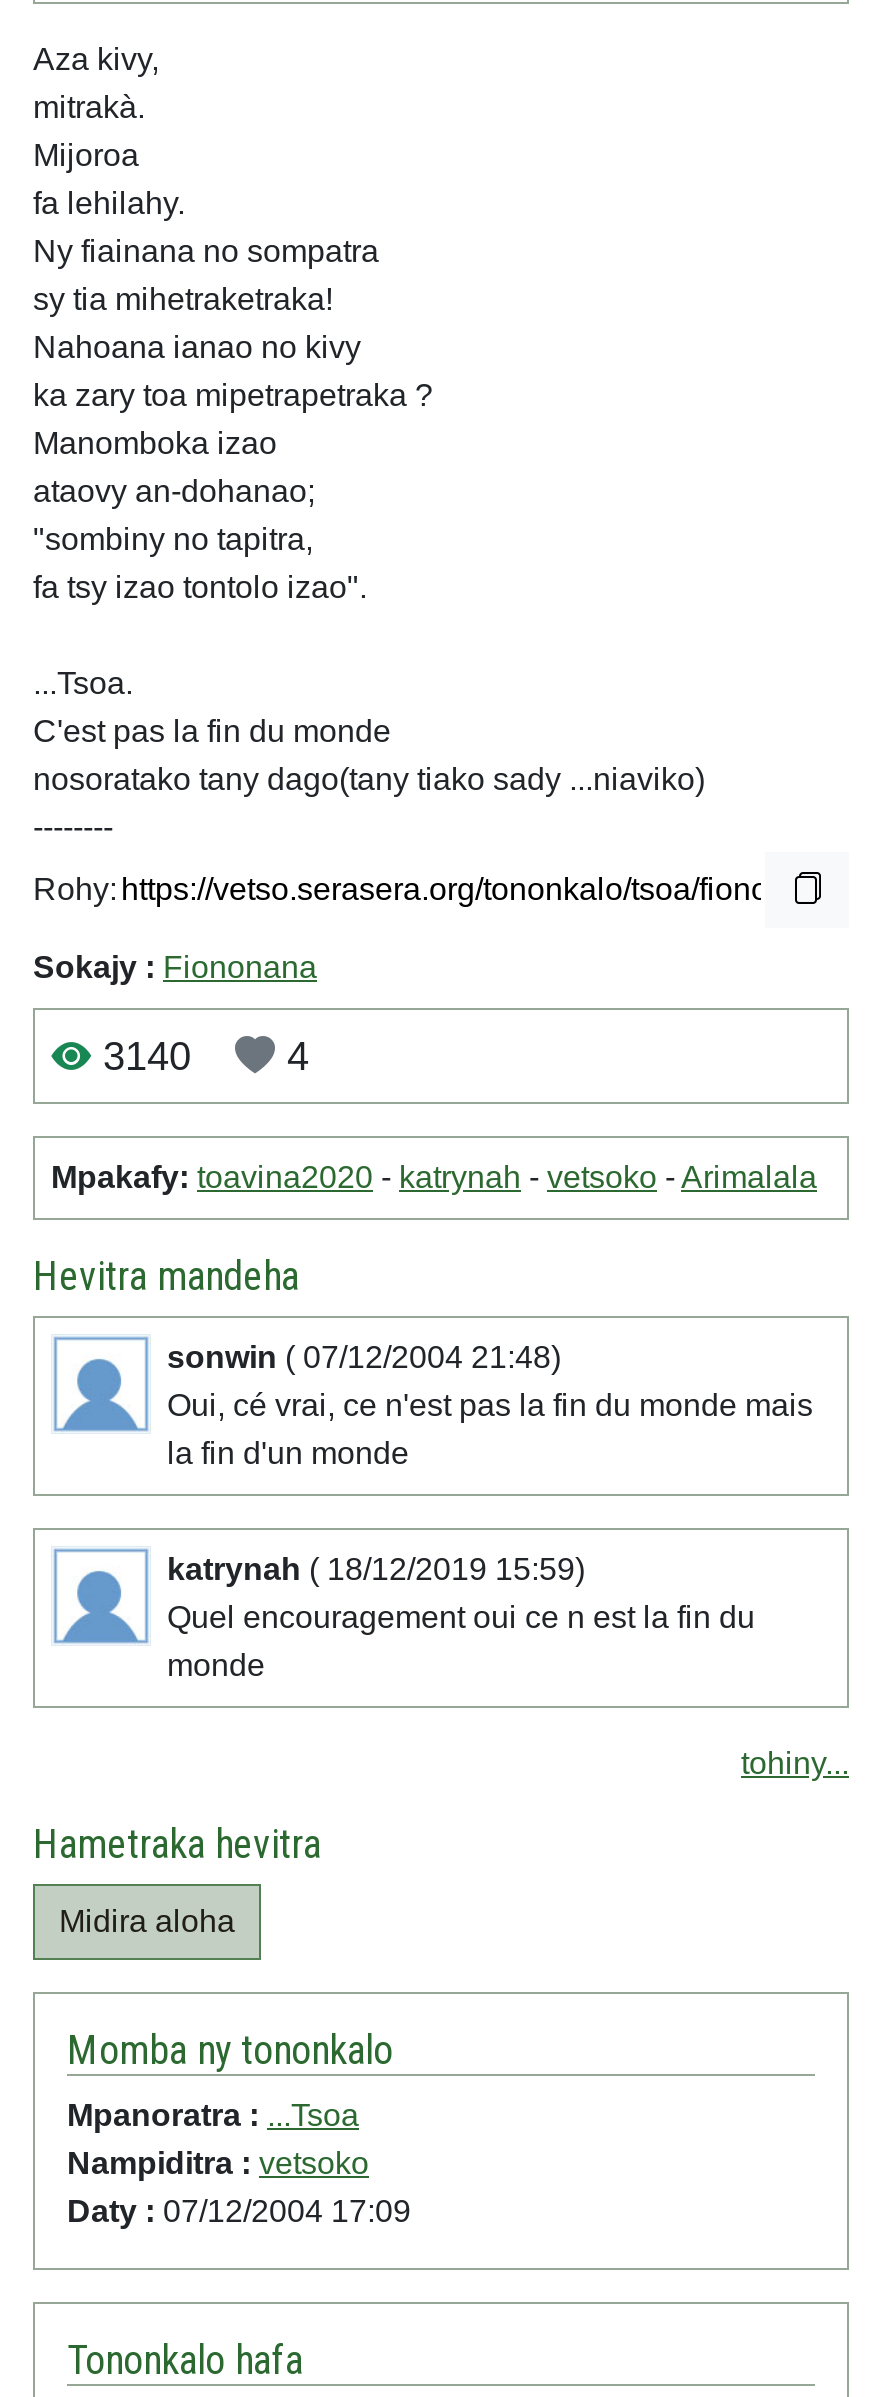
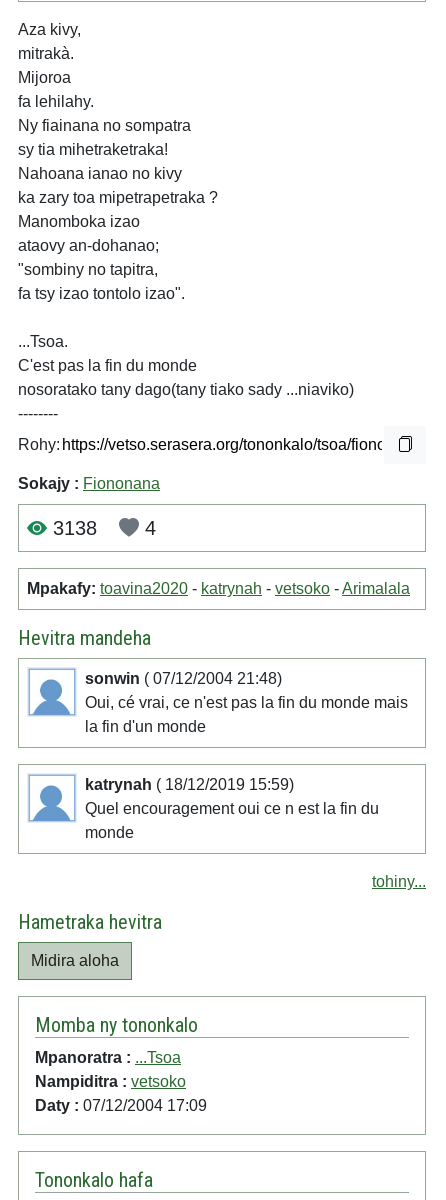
[91,1035,309,1079] 3140 4 -> [47,517,156,539] 3138 4

